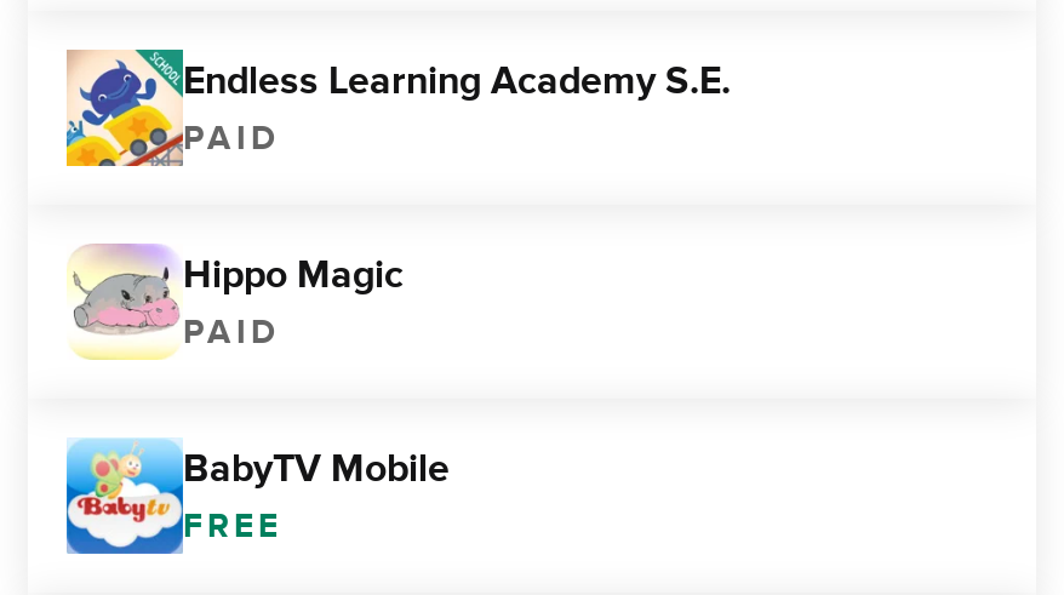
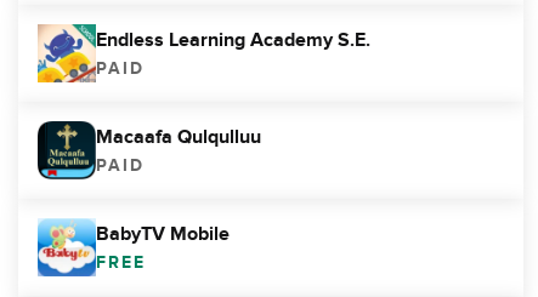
[67,244,404,360] [image] | Hippo Magic -> [36,120,261,181] [image] | Macaafa Qulqulluu

